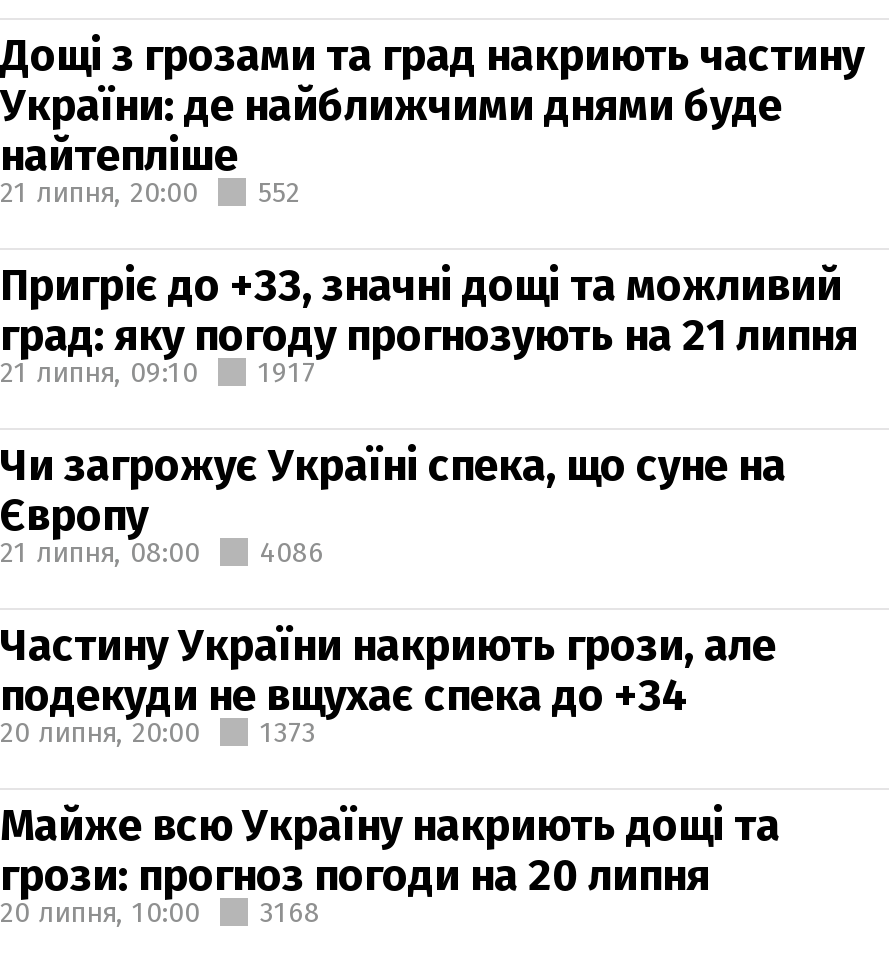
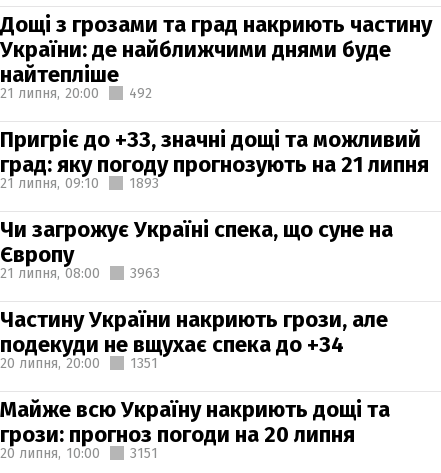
[0,175,300,209] 21 липня, 20:00 552 -> [0,84,152,101] 21 липня, 20:00 492
[258,355,316,389] 1917 -> [129,174,159,191] 1893
[0,535,324,569] 21 липня, 08:00 4086 -> [0,264,160,281] 21 липня, 08:00 3963
[0,715,316,749] 20 липня, 20:00 1373 -> [0,354,158,371] 20 липня, 20:00 1351
[0,895,320,929] 20 липня, 10:00 3168 -> [0,444,158,461] 20 липня, 10:00 3151

